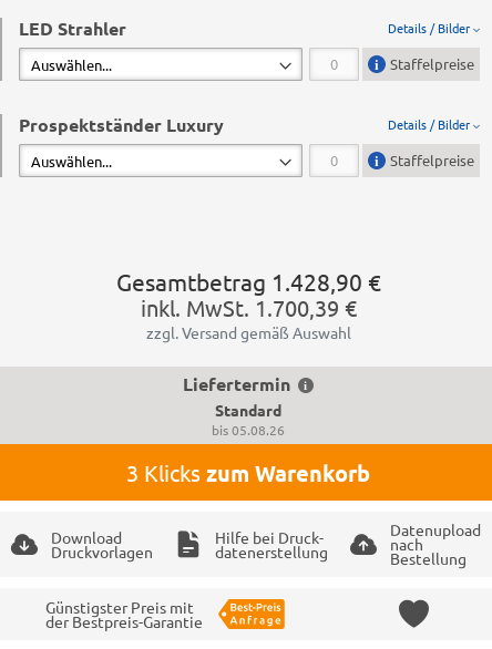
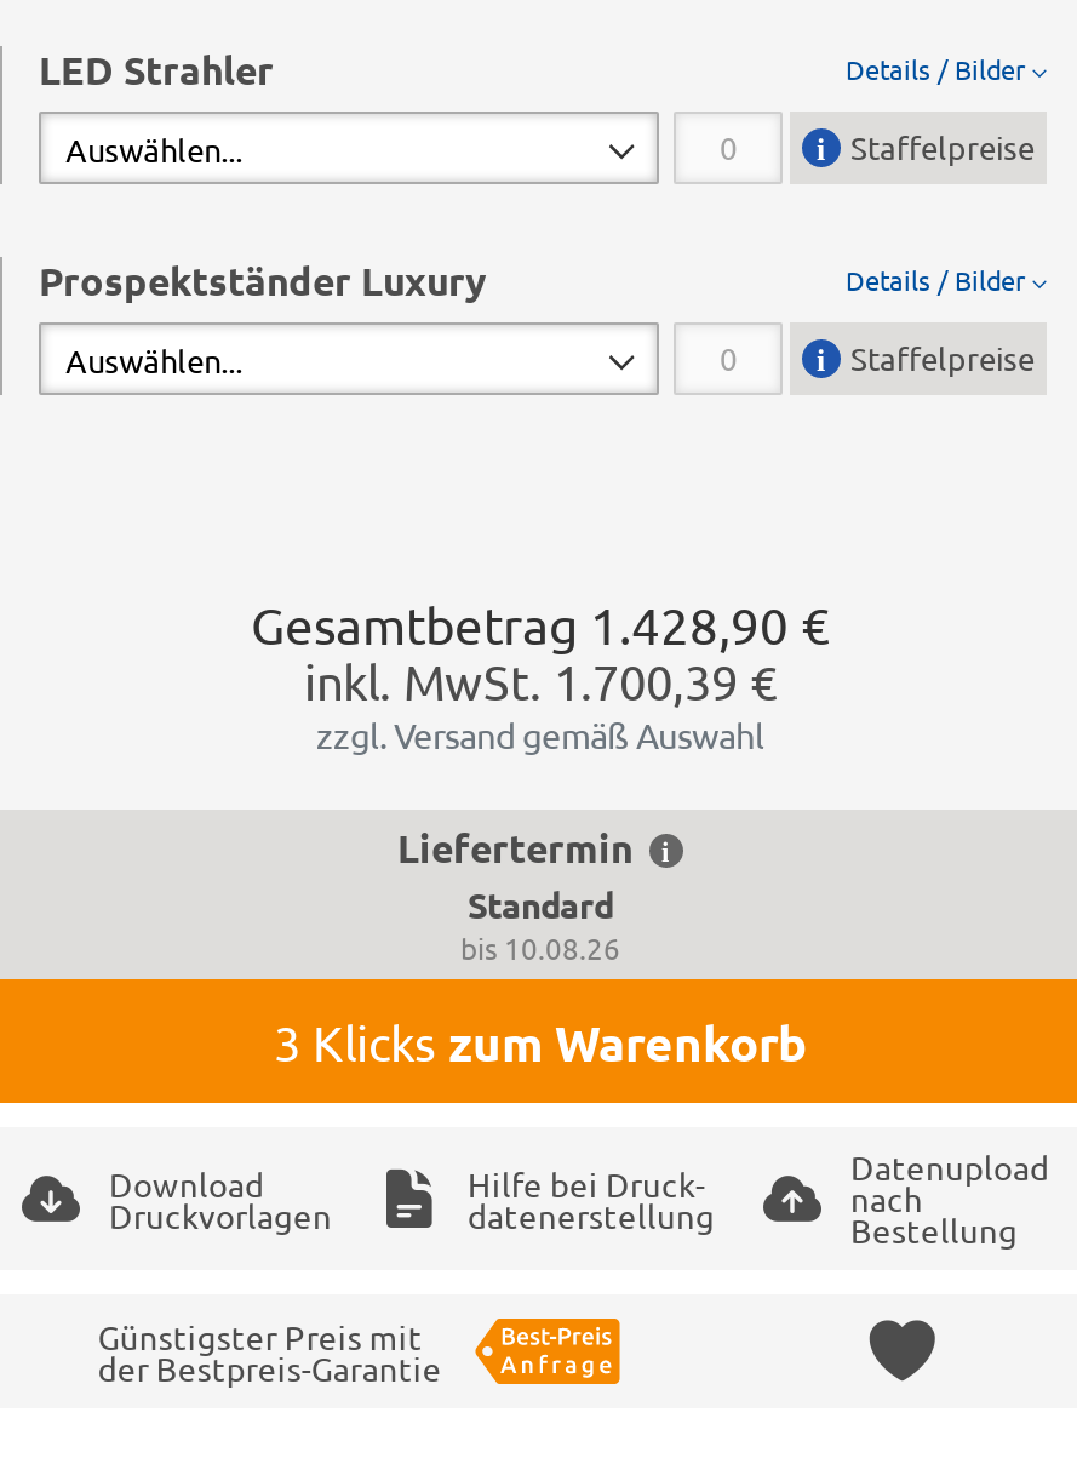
[212,421,285,438] bis 05.08.26 -> [460,928,620,967] bis 10.08.26

